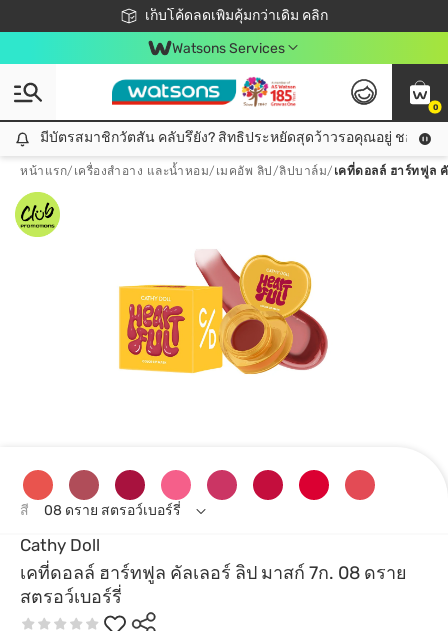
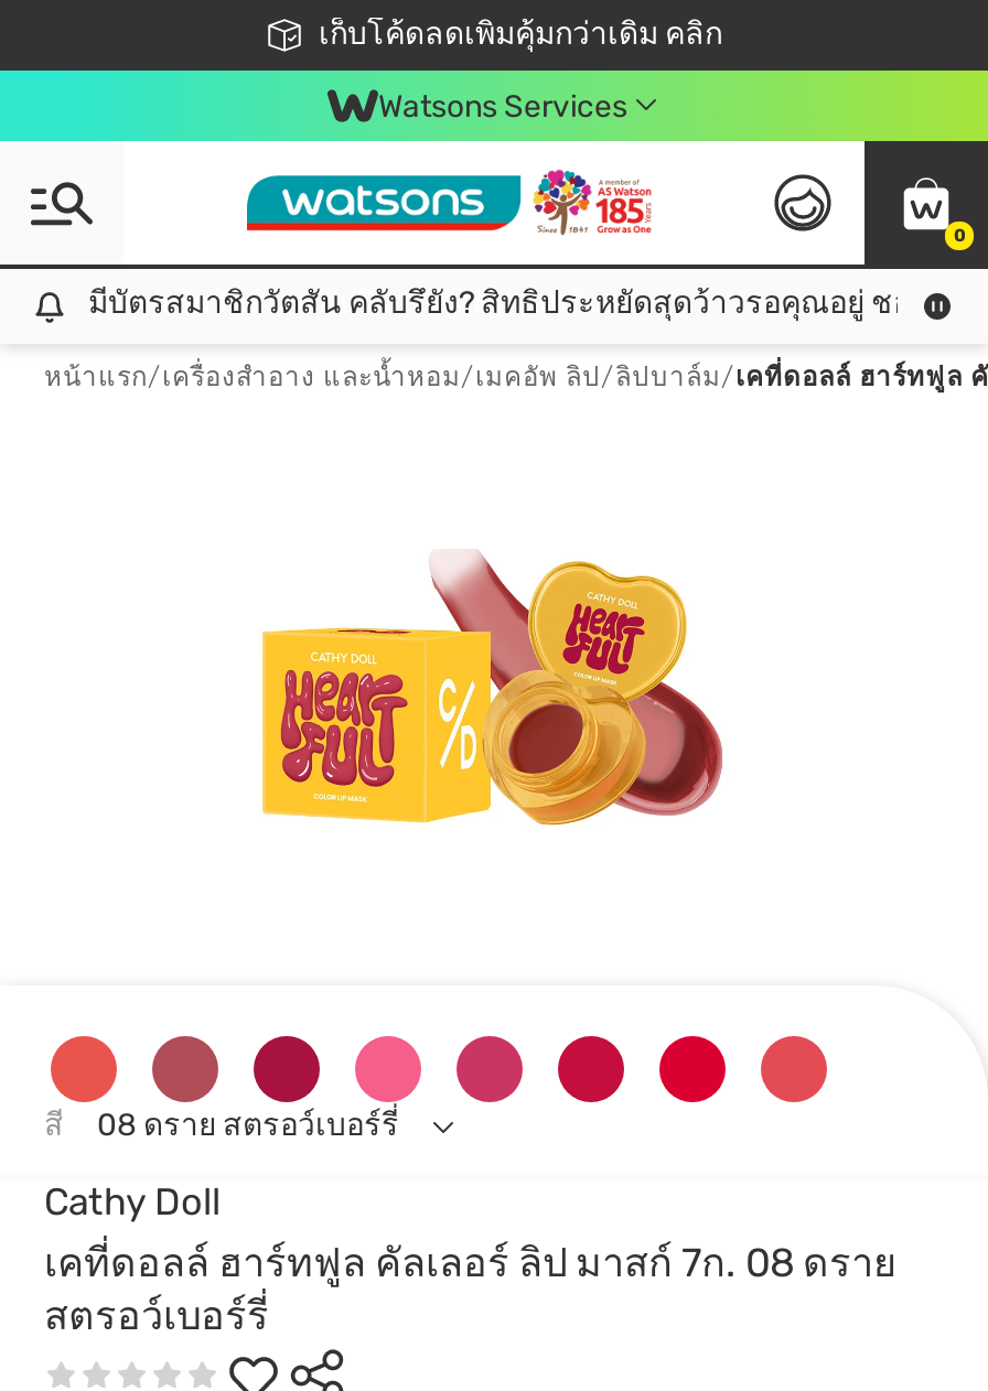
[14,191,61,238] [image] -> none

